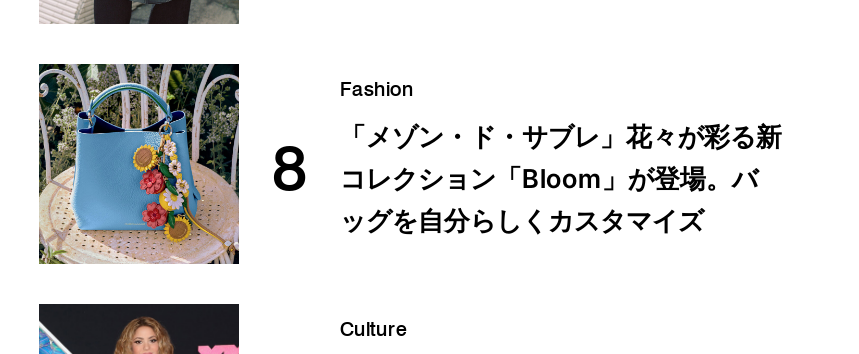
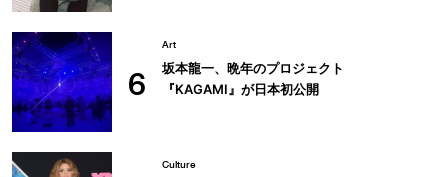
[37,62,308,266] [image] | 8 -> [11,31,146,133] [image] | 6
[340,75,414,101] Fashion -> [162,38,176,51] Art
[340,119,782,235] 「メゾン・ド・サブレ」花々が彩る新 | コレクション「Bloom」が登場。バ | ッグを自分らしくカスタマイズ -> [162,60,344,97] 坂本龍一、晩年のプロジェクト | 『KAGAMI』が日本初公開

